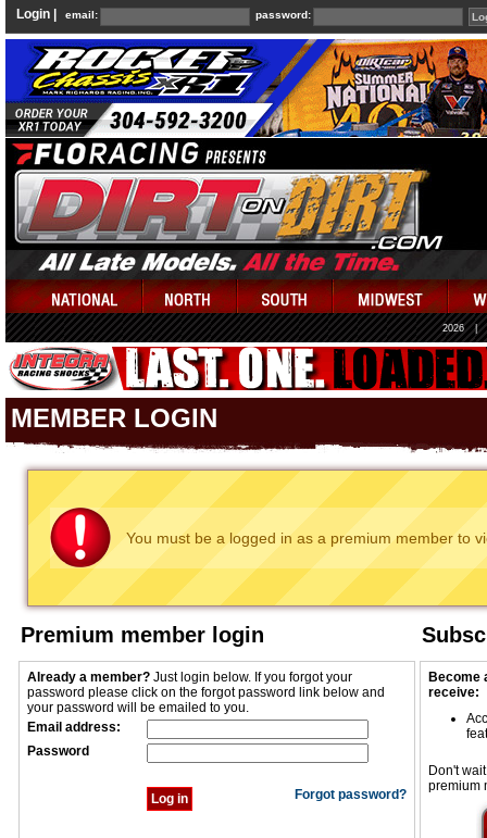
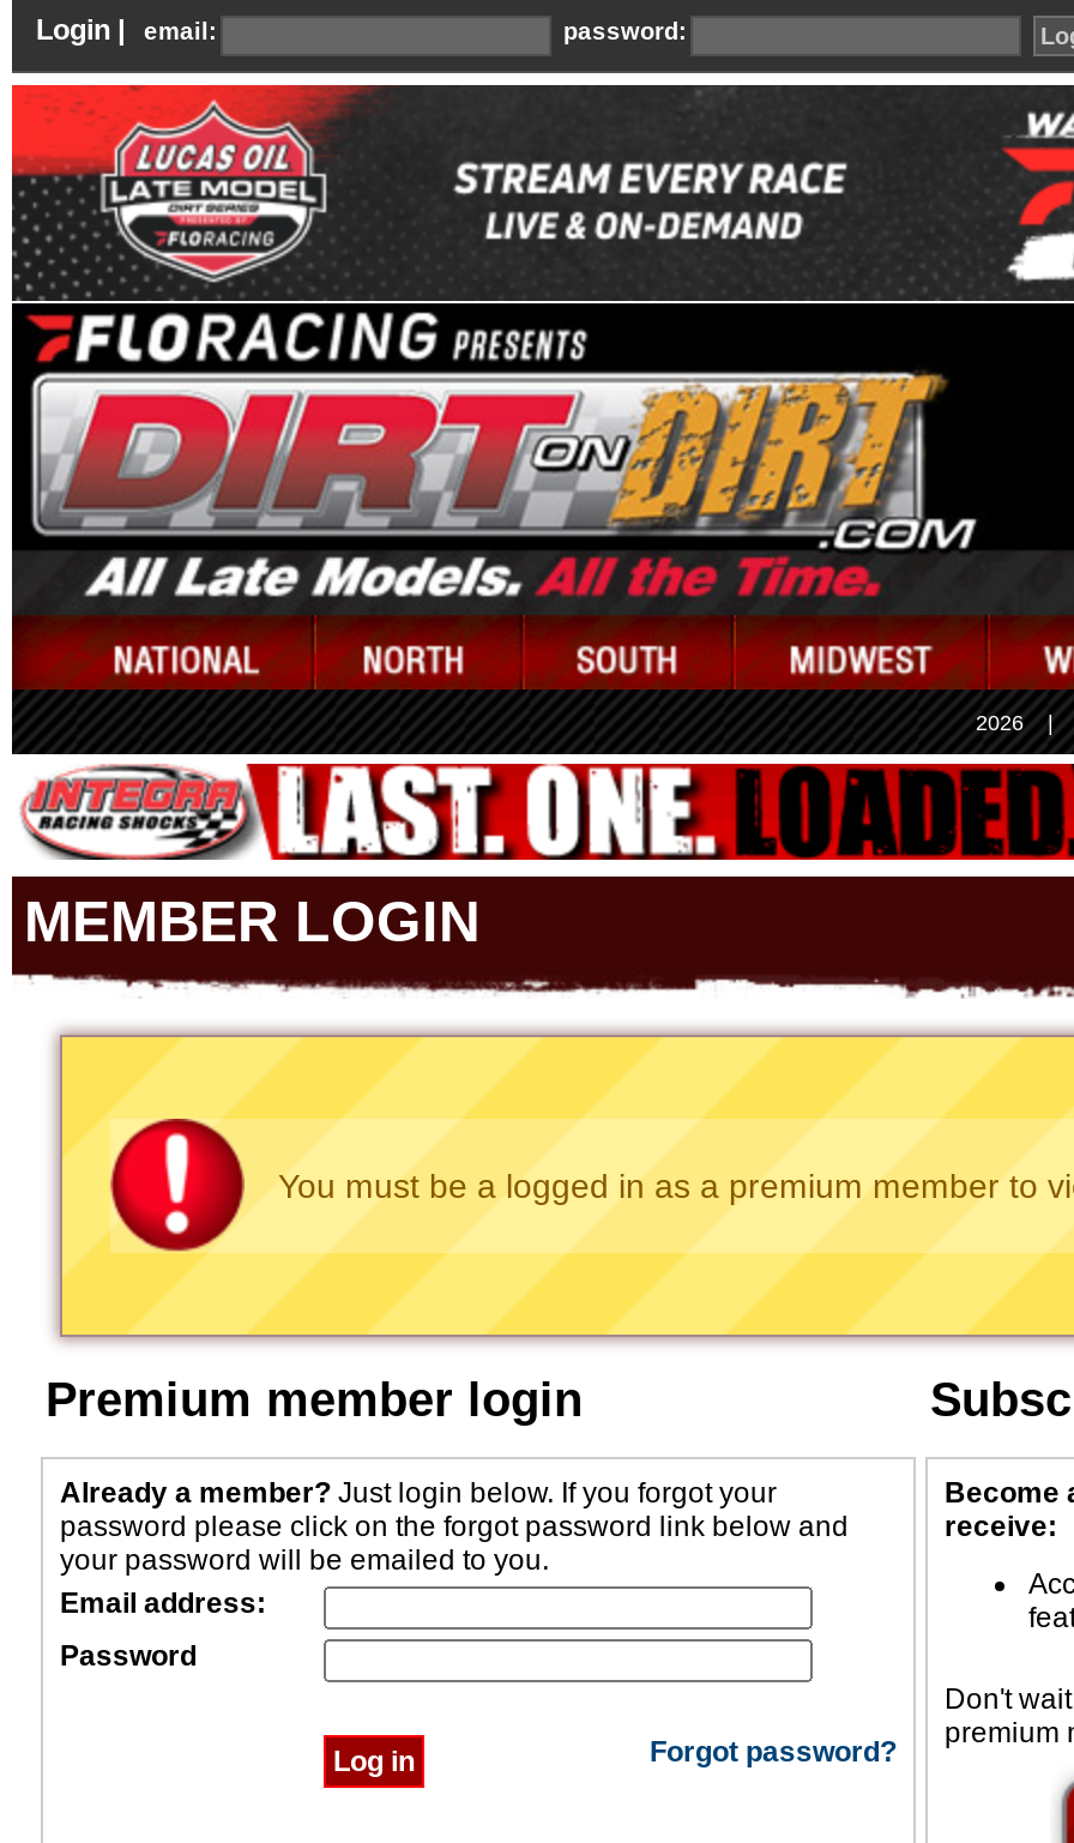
[4,38,484,138] [image] -> [10,83,1067,303] [image]

